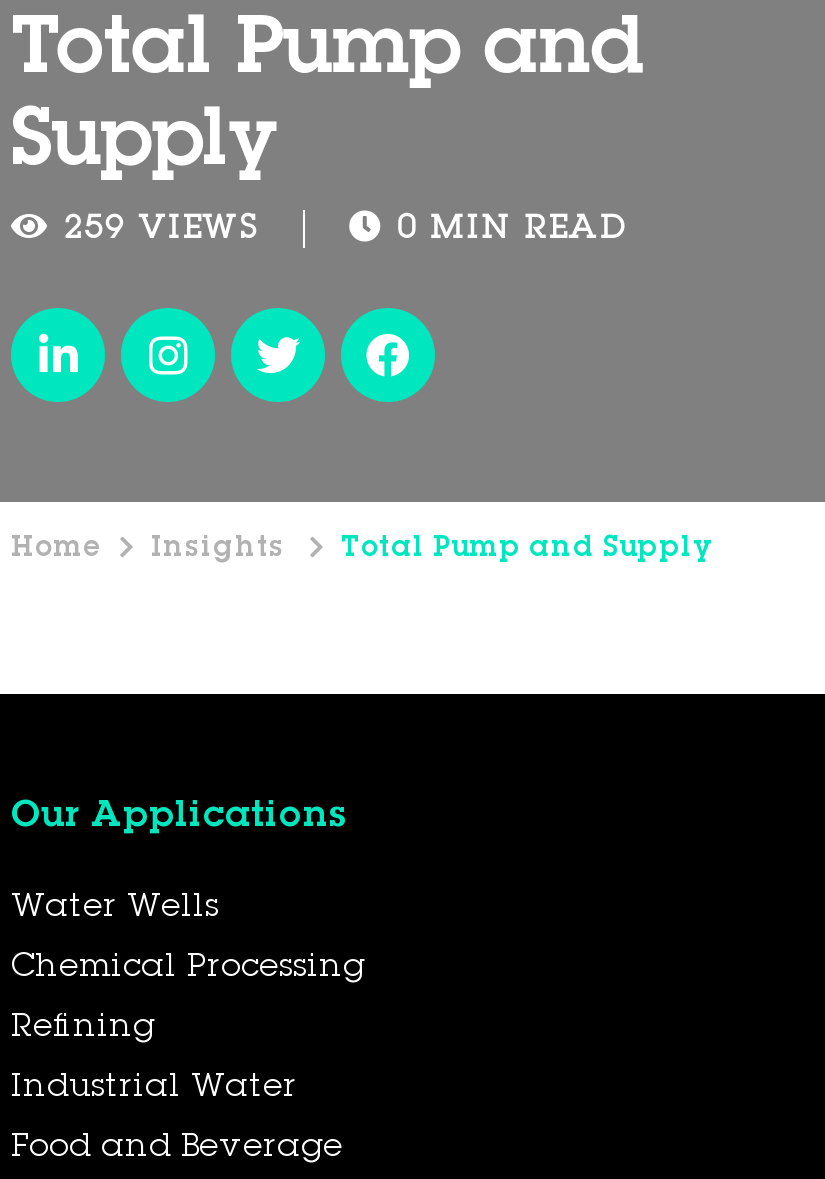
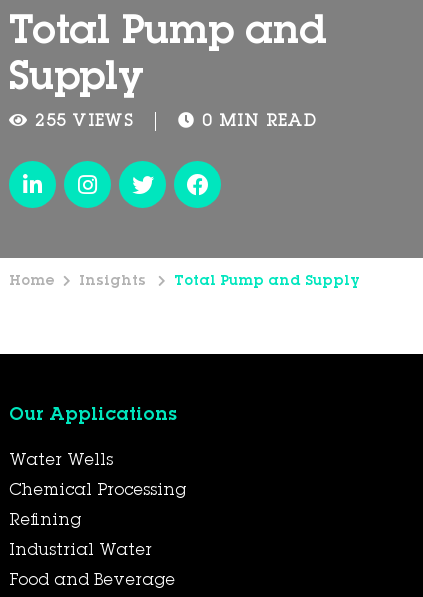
[64,214,259,246] 259 VIEWS -> [35,114,133,130] 255 VIEWS

